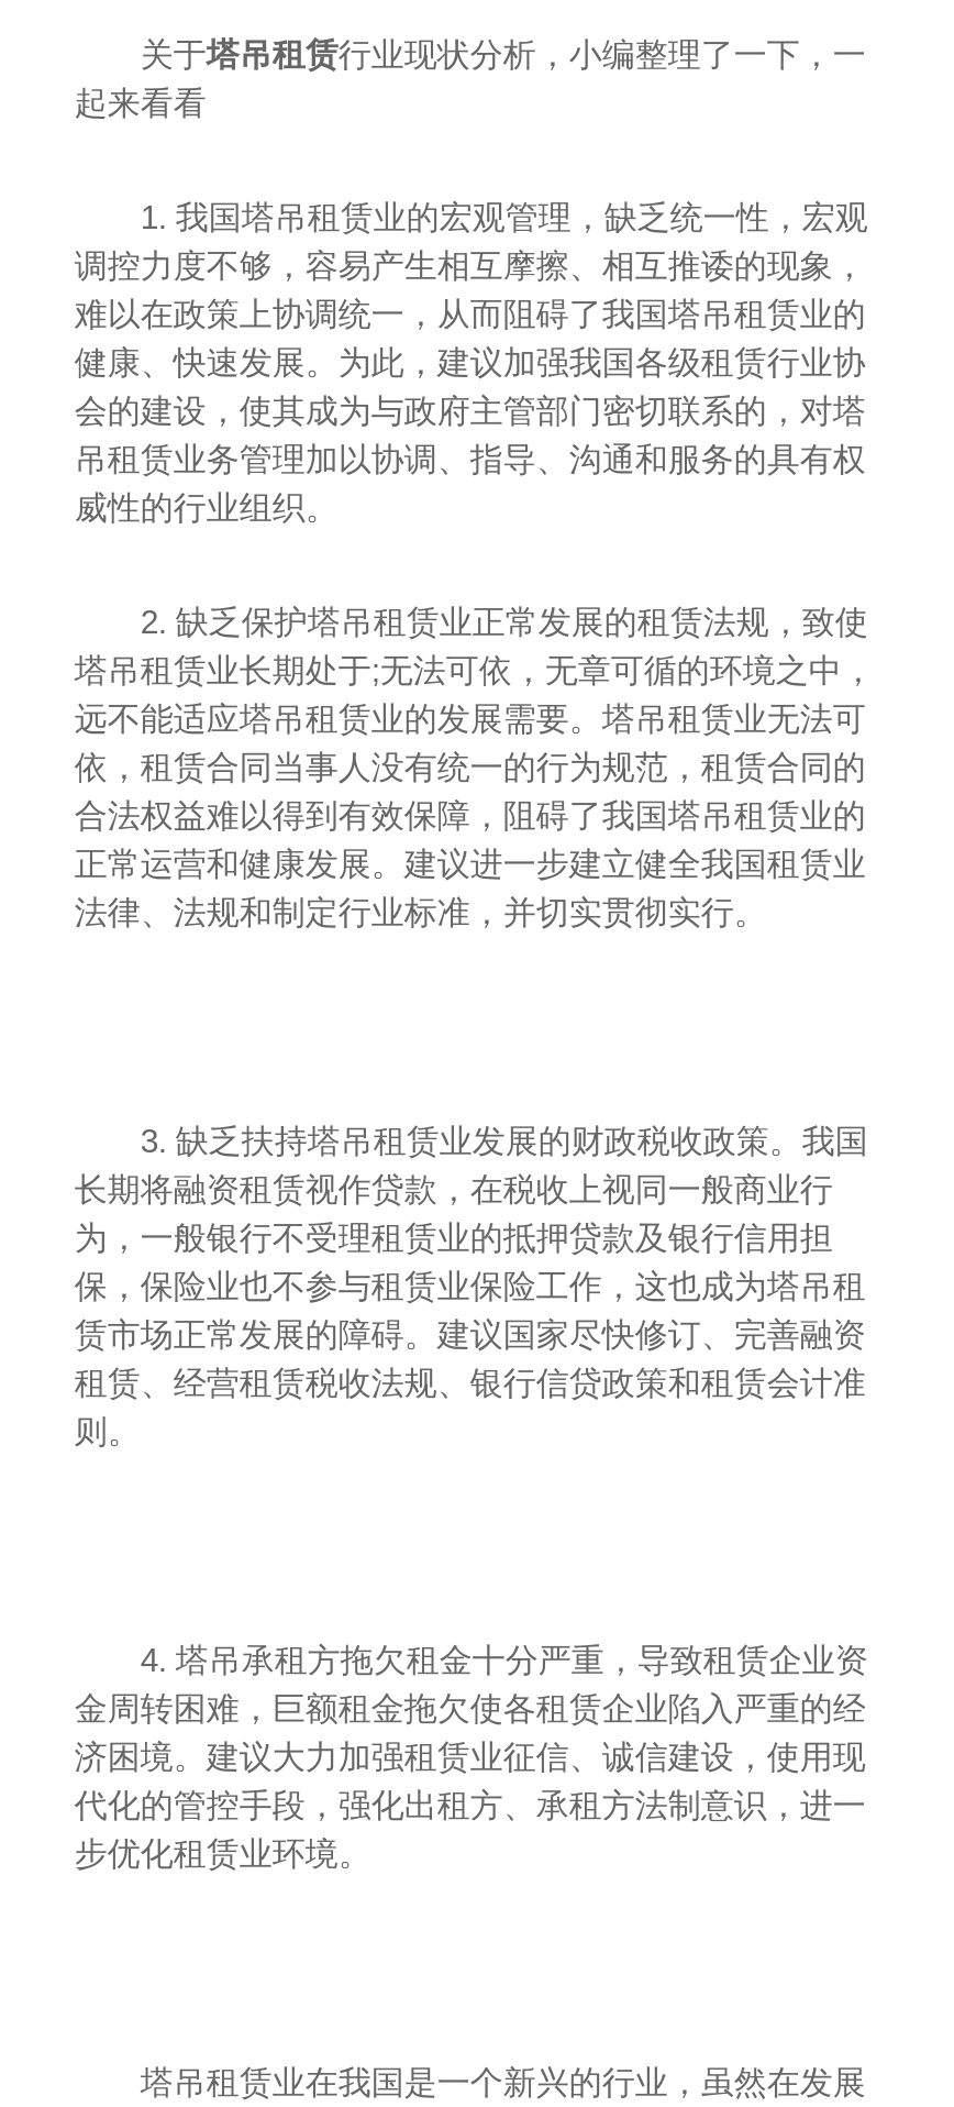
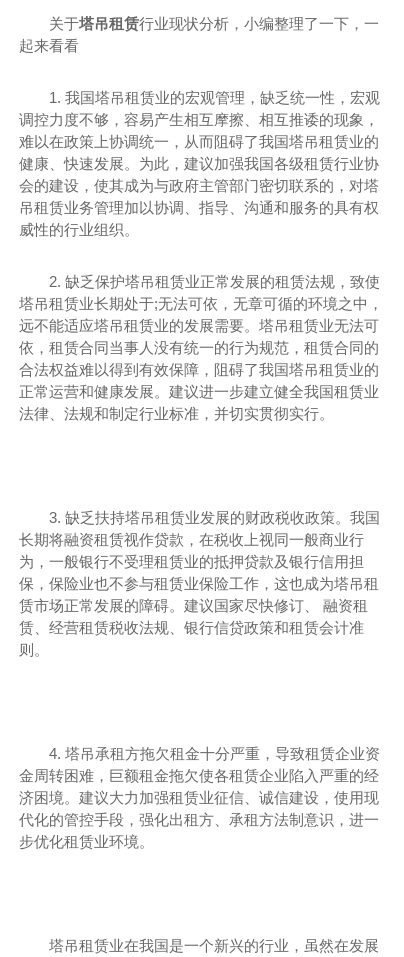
[75,1315,866,1401] 赁市场正常发展的障碍。建议国家尽快修订、完善融资 | 租赁、经营租赁税收法规、银行信贷政策和租赁会计准 -> [19,597,368,636] 赁市场正常发展的障碍。建议国家尽快修订、 融资租 | 赁、经营租赁税收法规、银行信贷政策和租赁会计准

